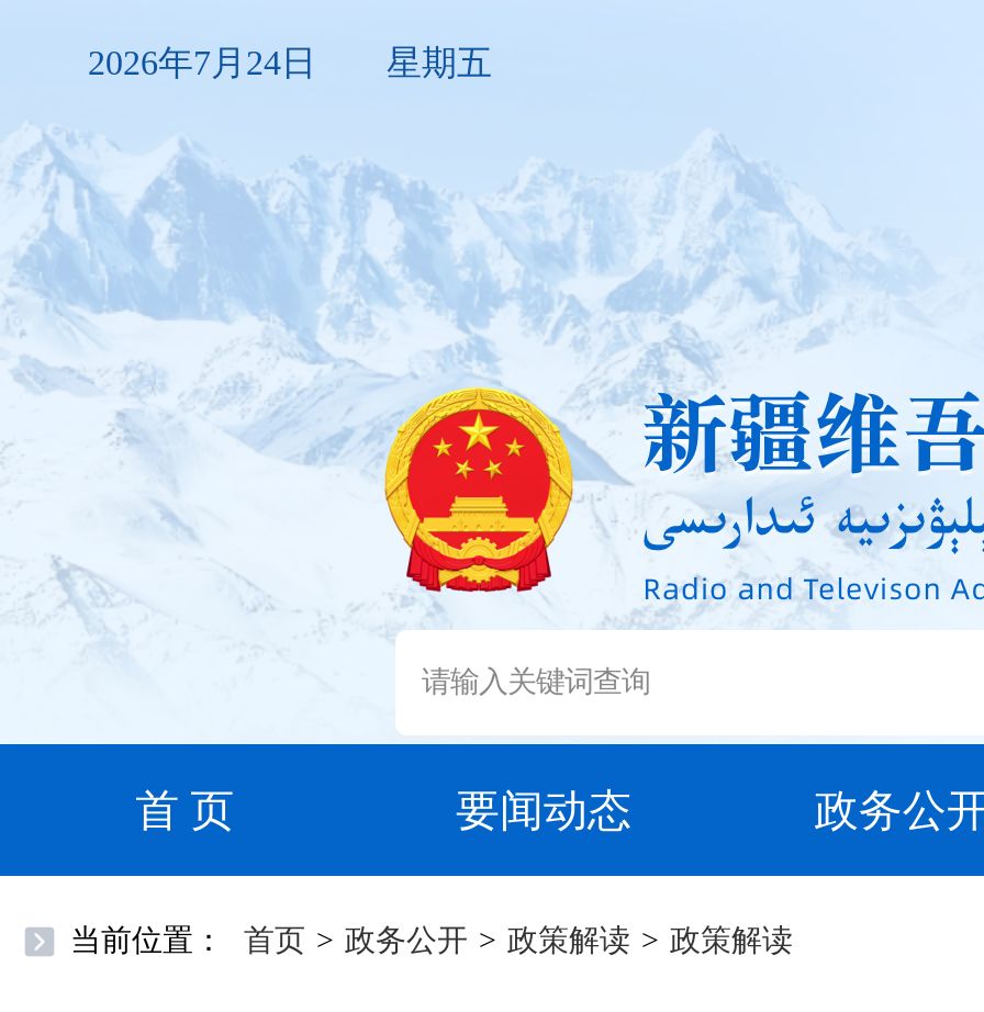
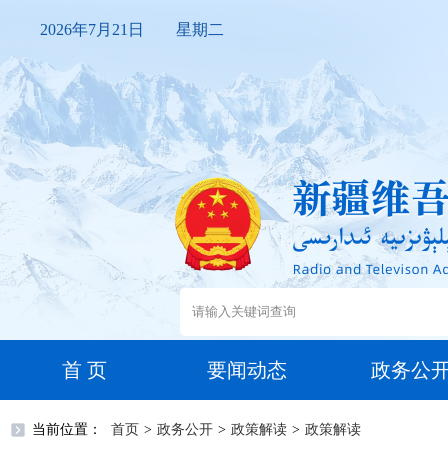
[88,44,492,81] 2026年7月24日 星期五 -> [40,21,224,38] 2026年7月21日 星期二

